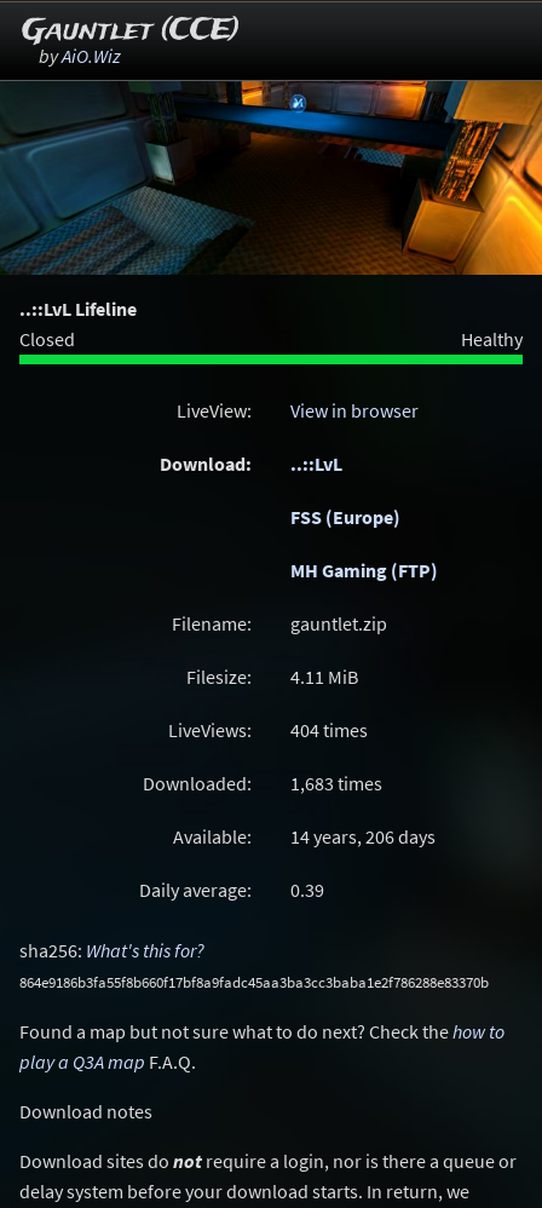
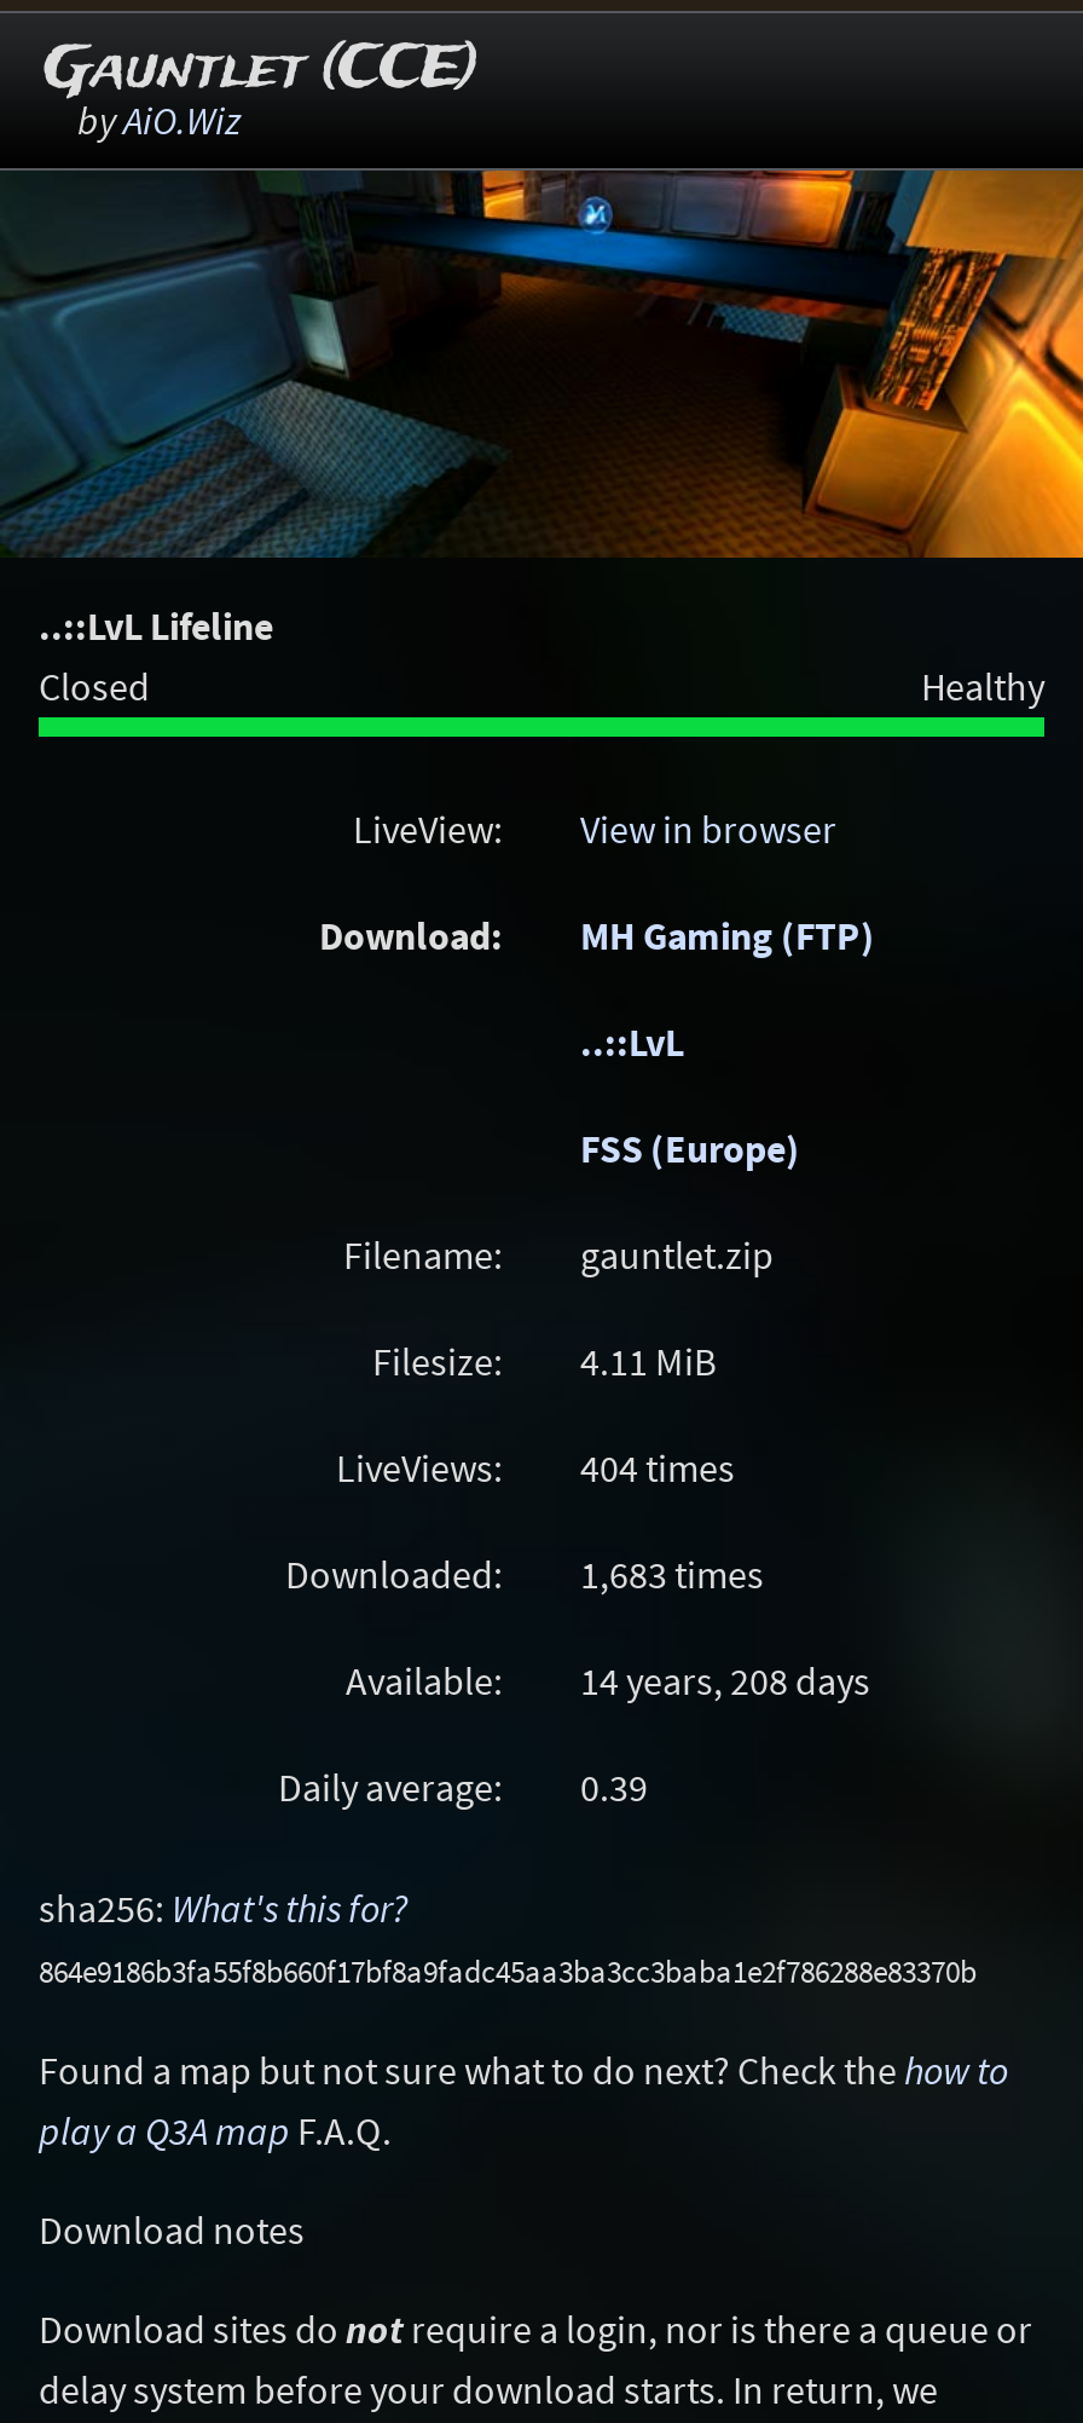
moved [290,451,400,529] -> [580,1017,800,1172]: ..::LvL | FSS (Europe)
moved [290,558,438,582] -> [580,911,875,959]: MH Gaming (FTP)
[173,824,436,849] Available: 14 years, 206 days -> [346,1656,870,1704] Available: 14 years, 208 days

